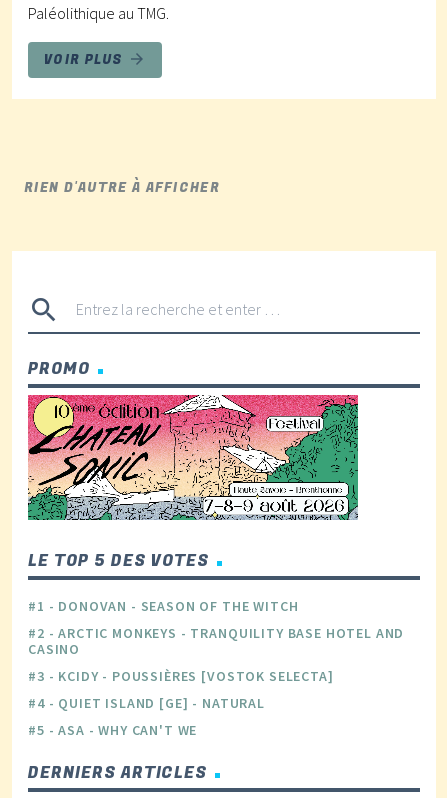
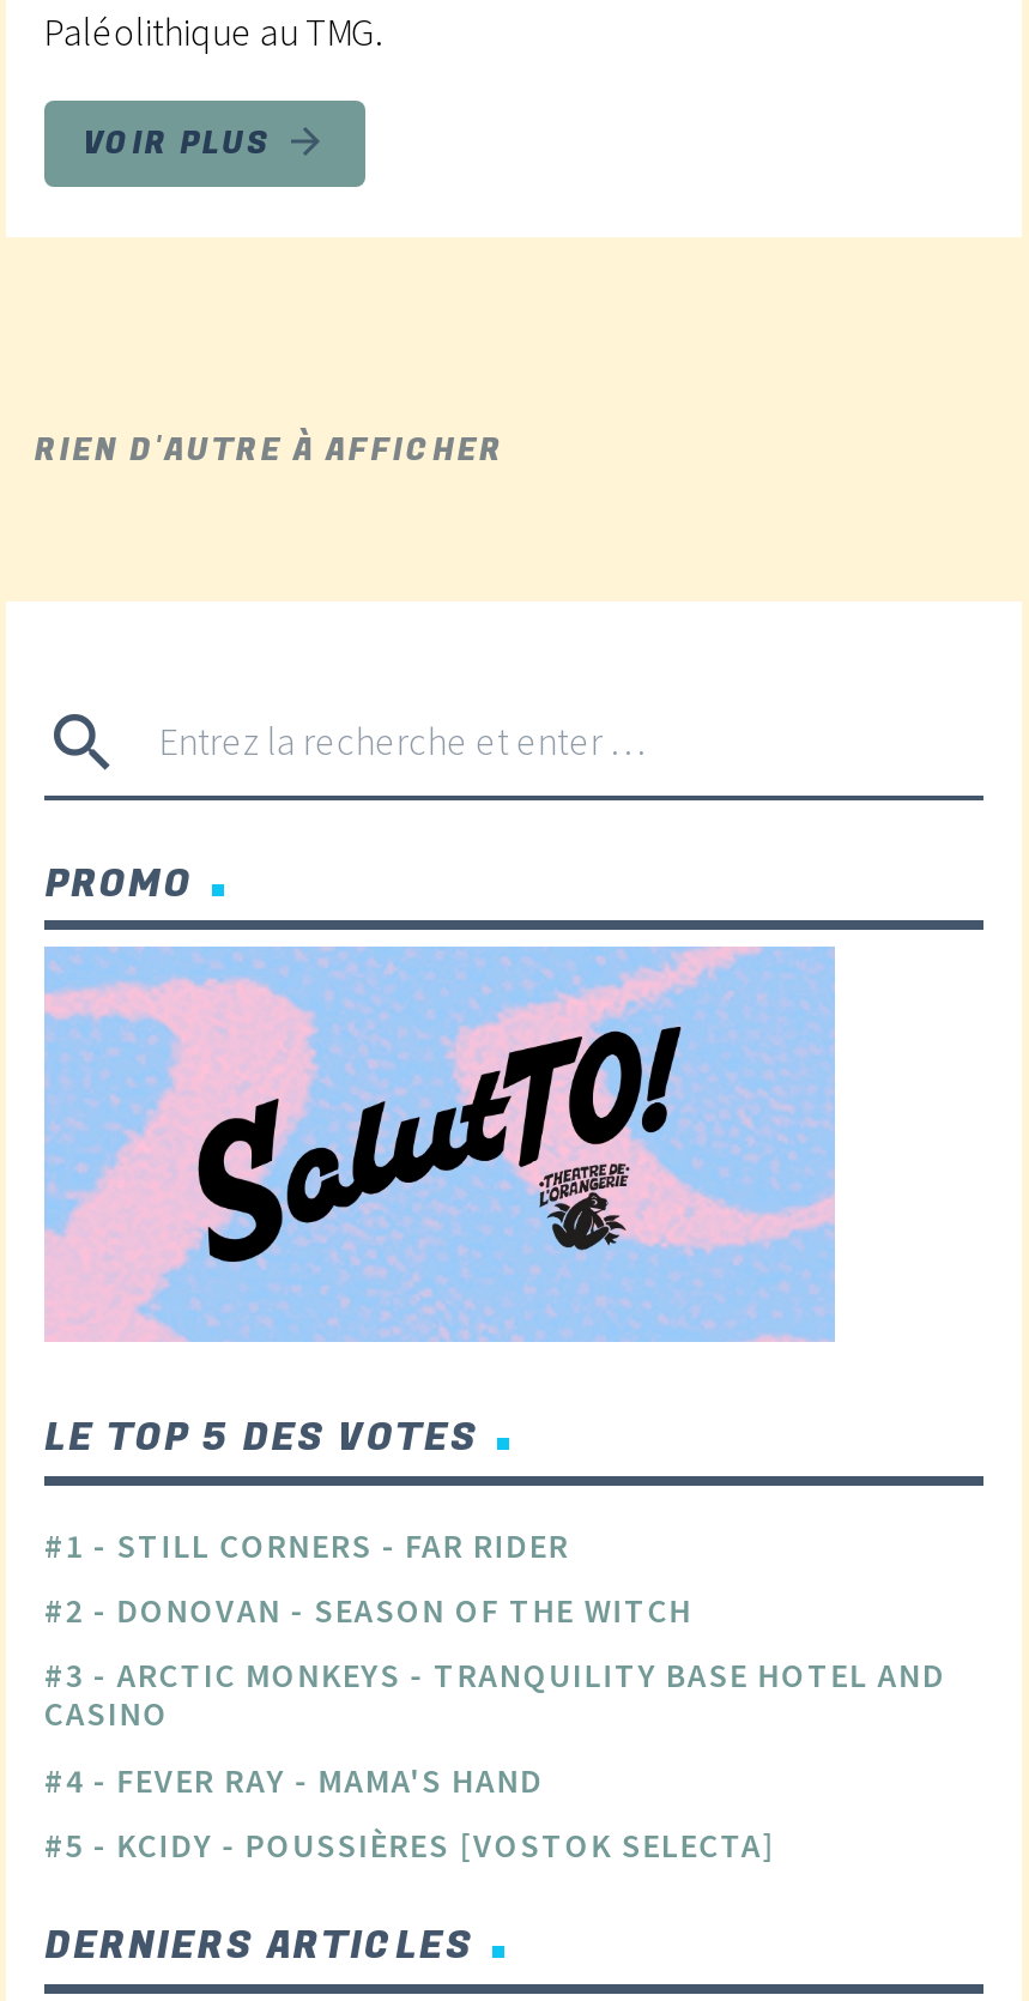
[27,394,359,521] [image] -> [44,947,835,1344] [image]
[28,597,404,642] #1 - DONOVAN - SEASON OF THE WITCH | #2 - ARCTIC MONKEYS - TRANQUILITY BASE HOTEL AND -> [44,1524,946,1698] #1 - STILL CORNERS - FAR RIDER | #2 - DONOVAN - SEASON OF THE WITCH | #3 - ARCTIC MONKEYS - TRANQUILITY BASE HOTEL AND
moved [28,640,80,658] -> [44,1693,169,1736]: CASINO
[28,667,334,739] #3 - KCIDY - POUSSIÈRES [VOSTOK SELECTA] | #4 - QUIET ISLAND [GE] - NATURAL | #5 - ASA - WHY CAN'T WE -> [44,1758,776,1866] #4 - FEVER RAY - MAMA'S HAND | #5 - KCIDY - POUSSIÈRES [VOSTOK SELECTA]

